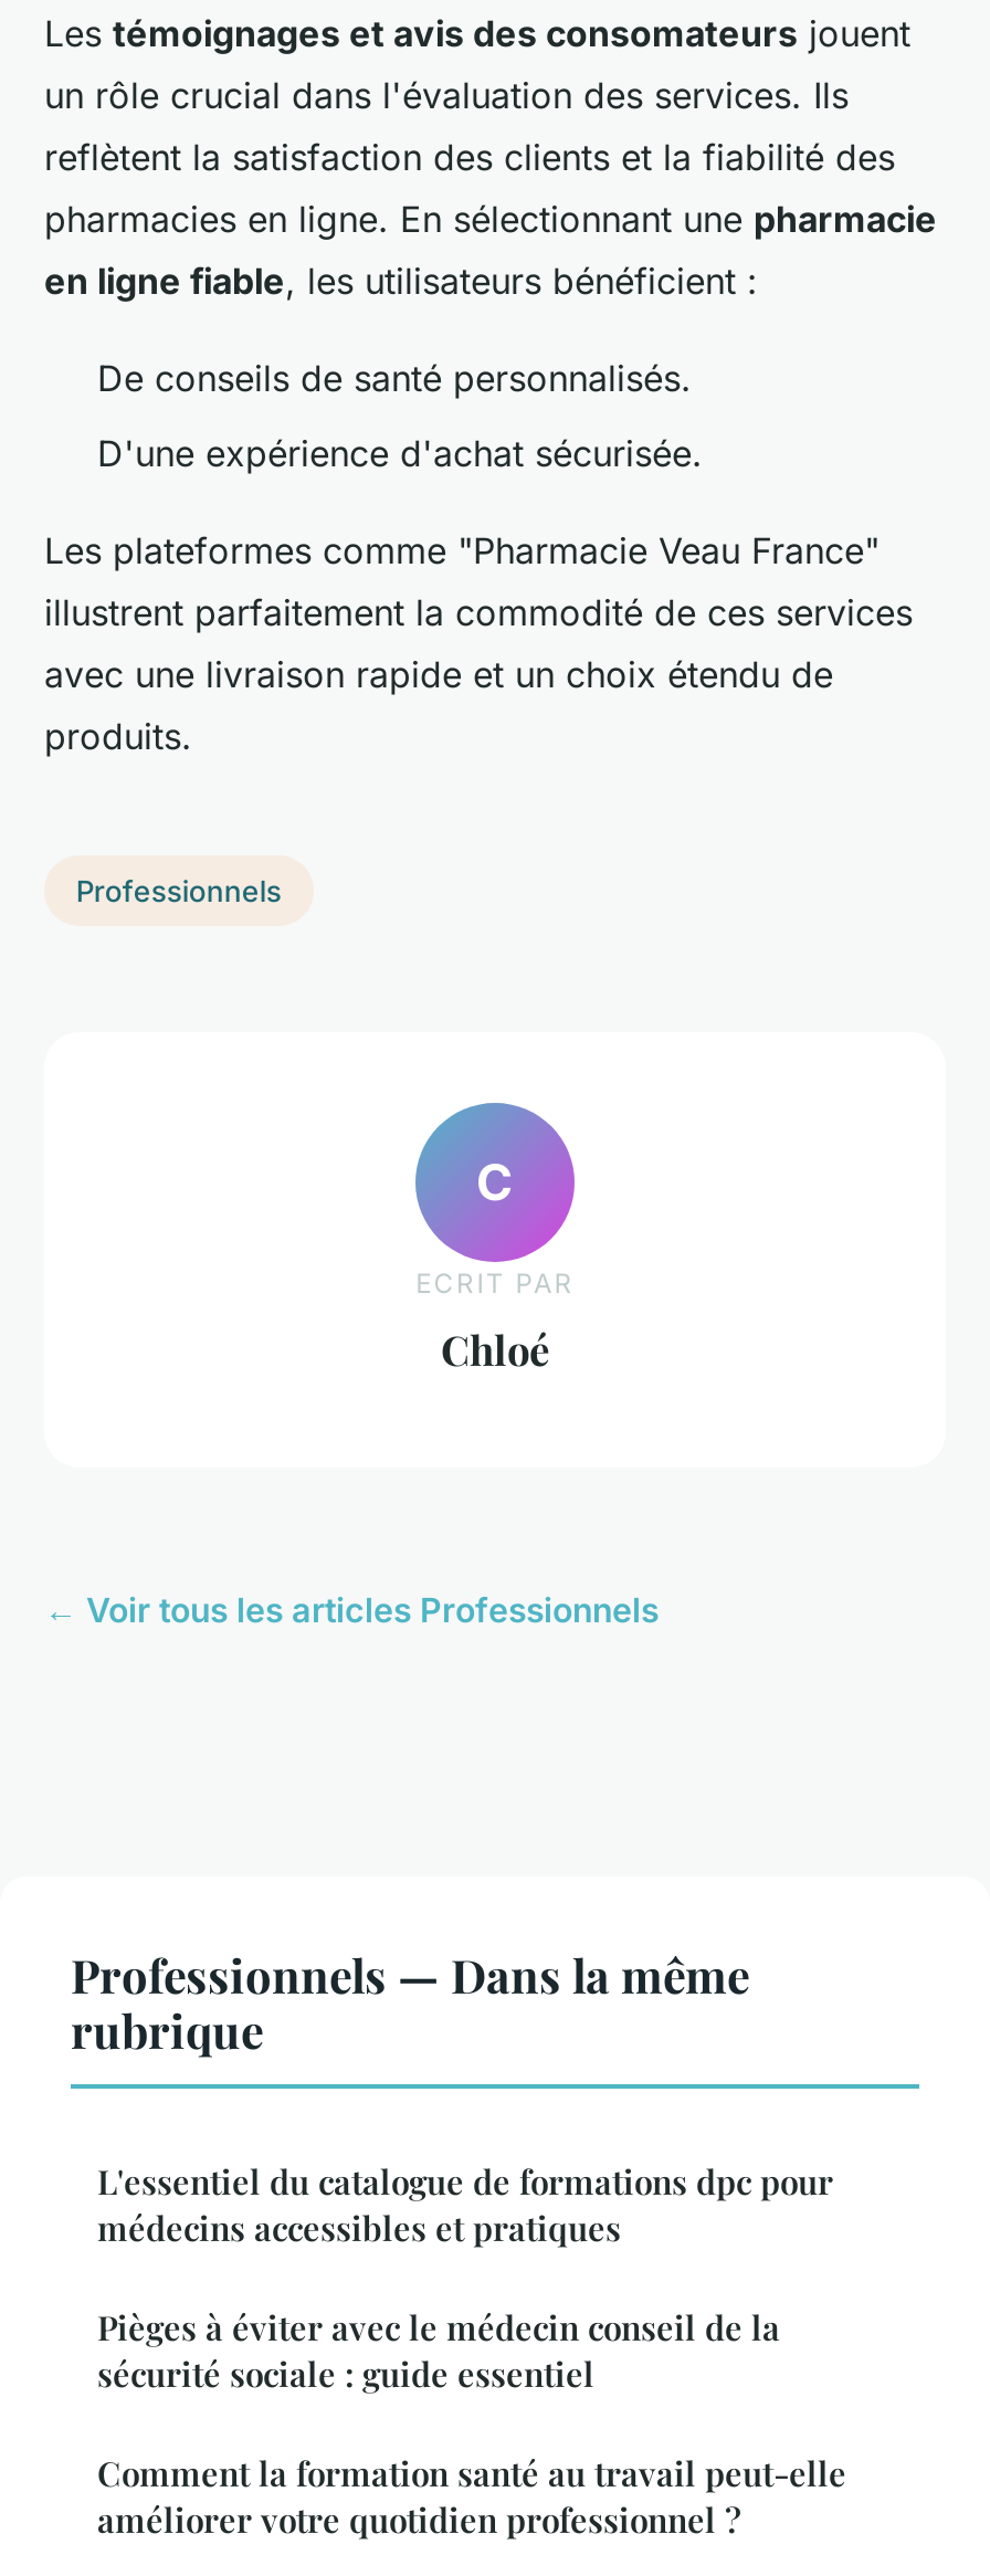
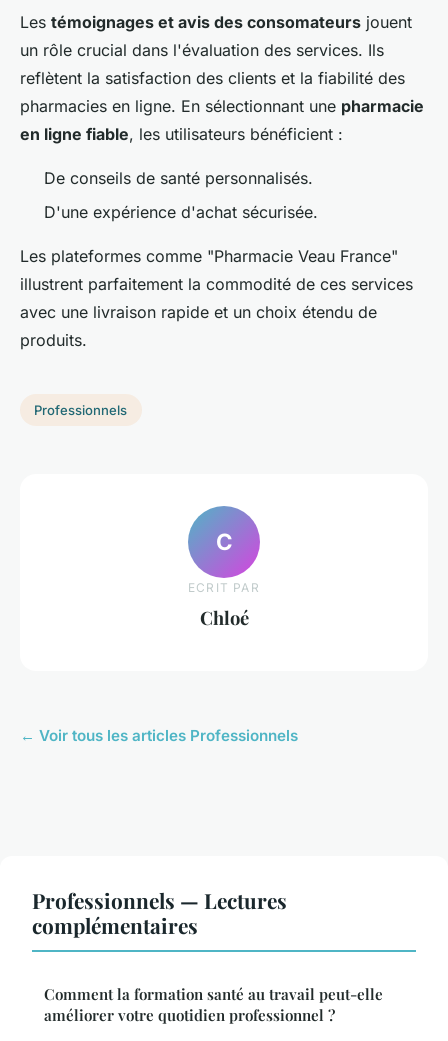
[71,1943,833,2396] Professionnels — Dans la même | rubrique | L'essentiel du catalogue de formations dpc pour | médecins accessibles et pratiques | Pièges à éviter avec le médecin conseil de la | sécurité sociale : guide essentiel -> [32,886,287,939] Professionnels — Lectures | complémentaires

